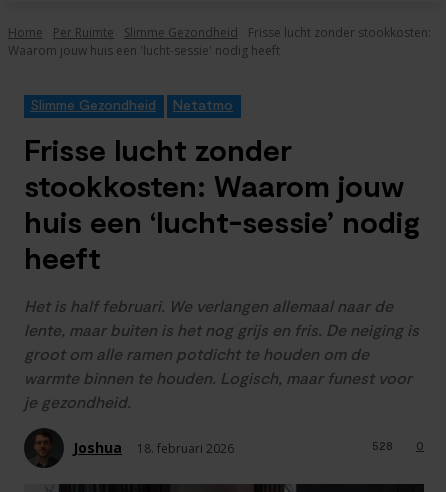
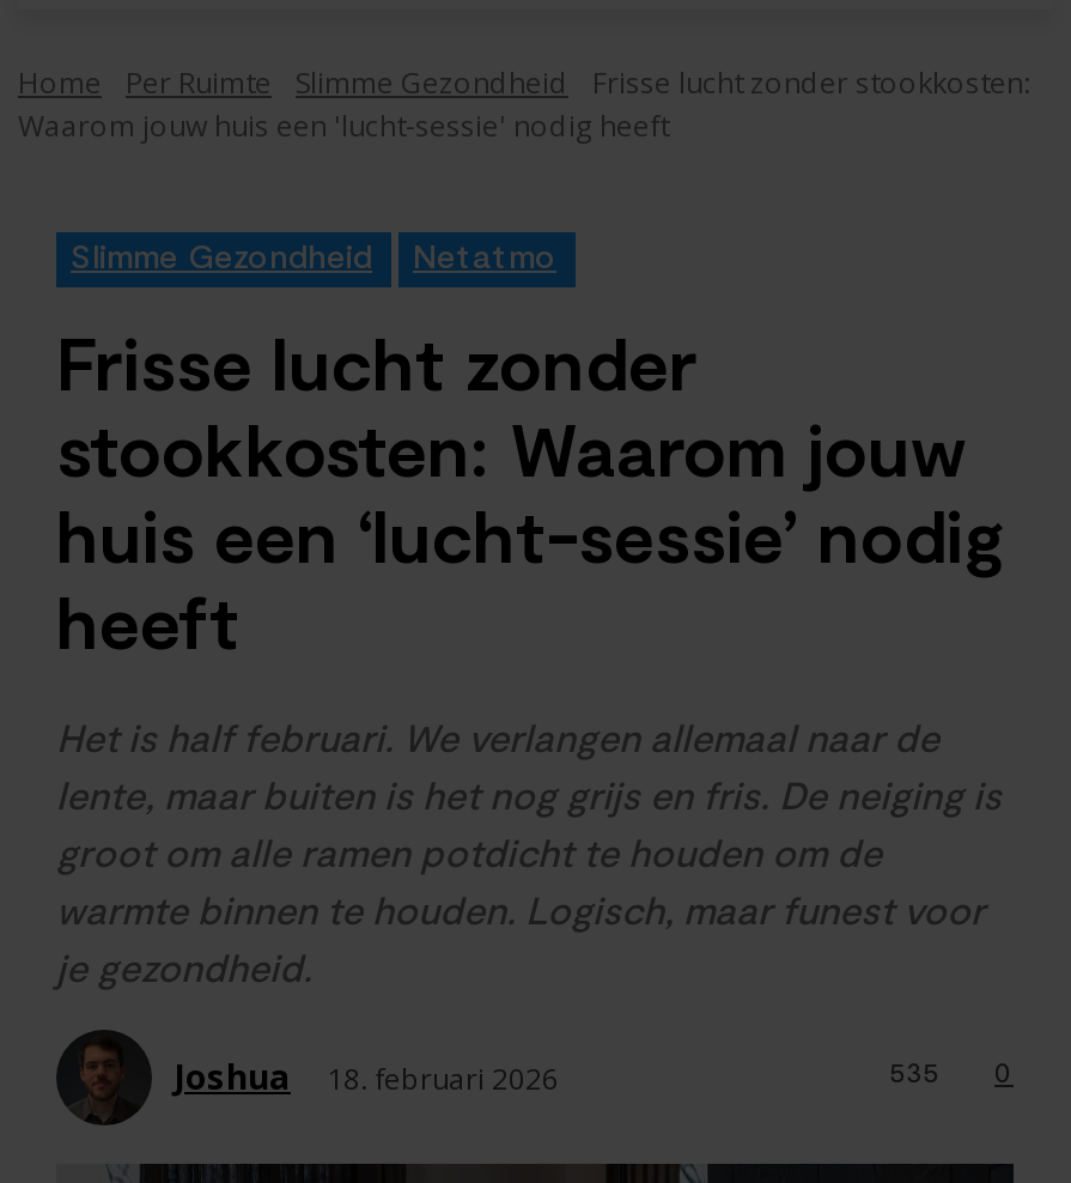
[372,438,393,452] 528 -> [889,1054,939,1087] 535

